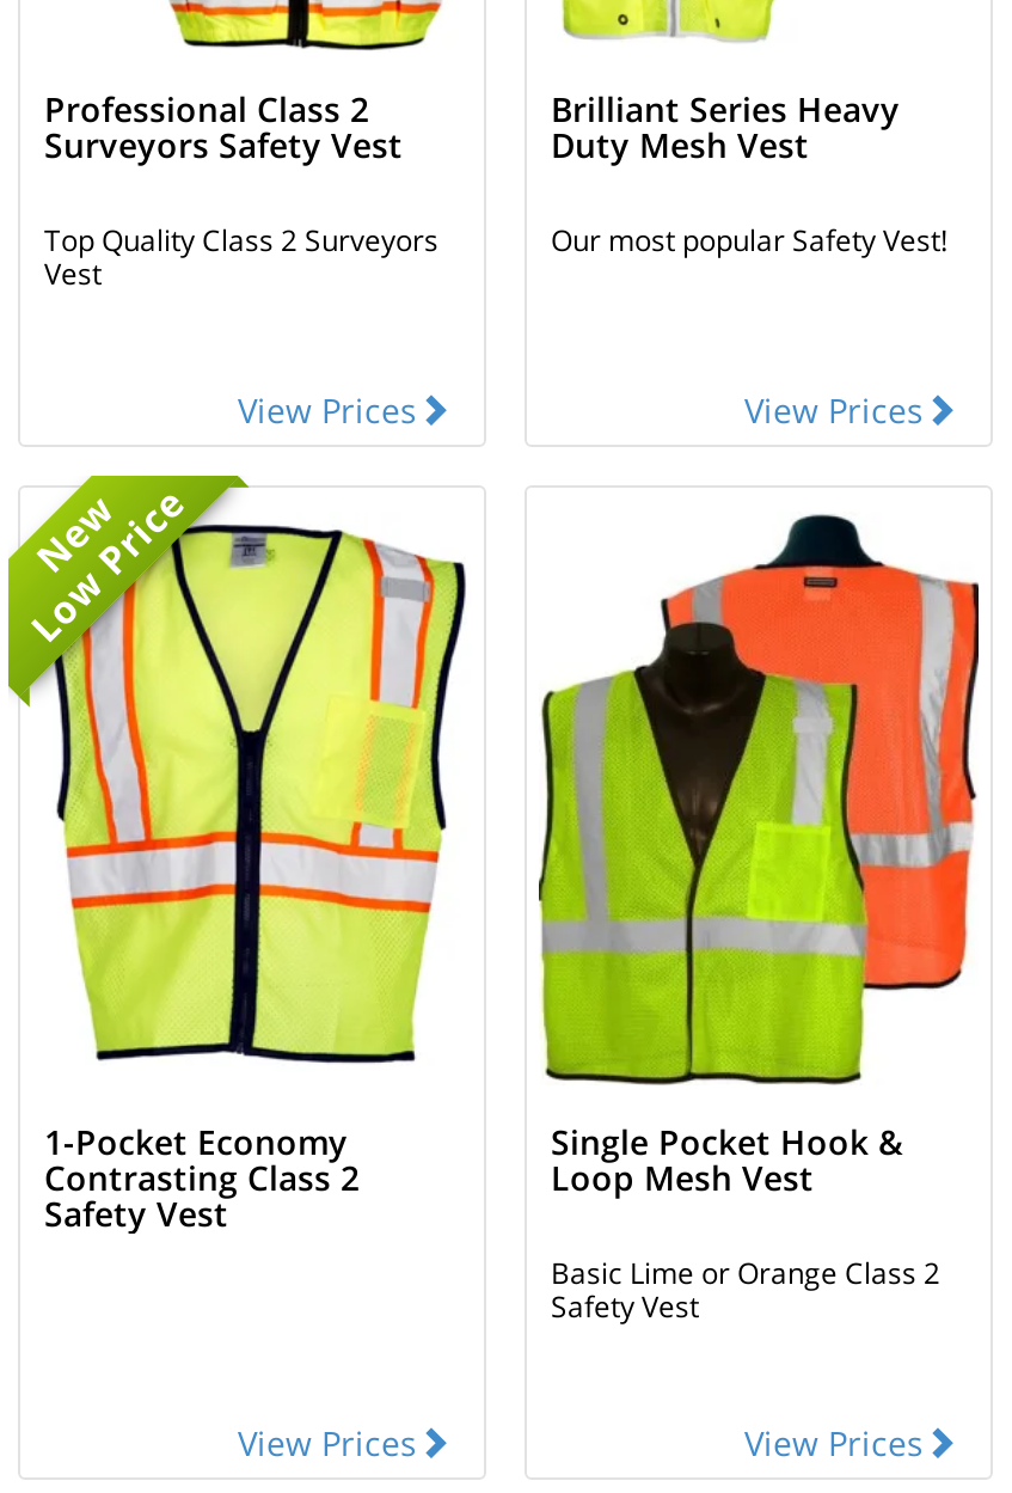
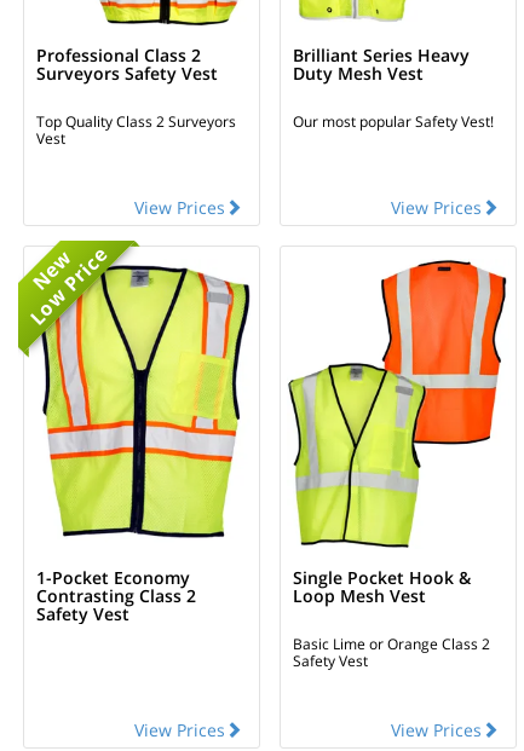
[536,514,981,1088] [image] -> [287,259,509,549] [image]

